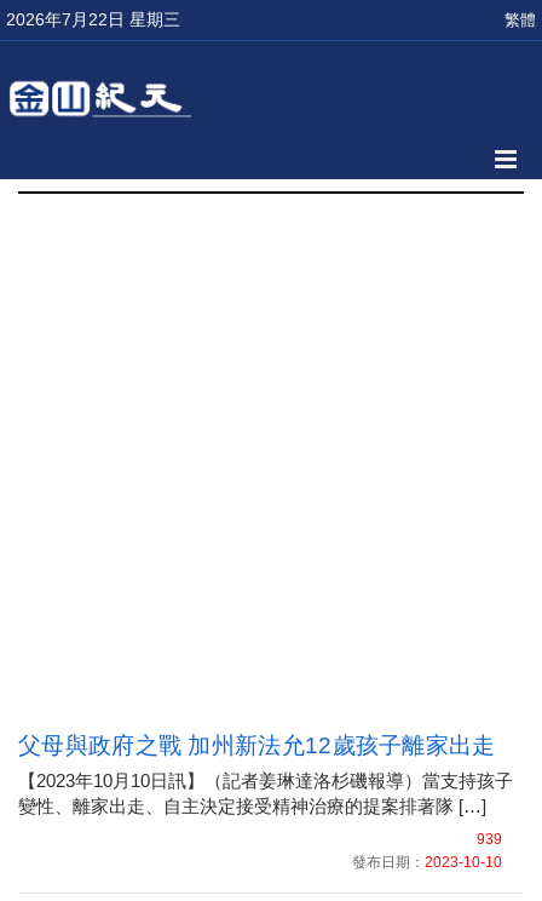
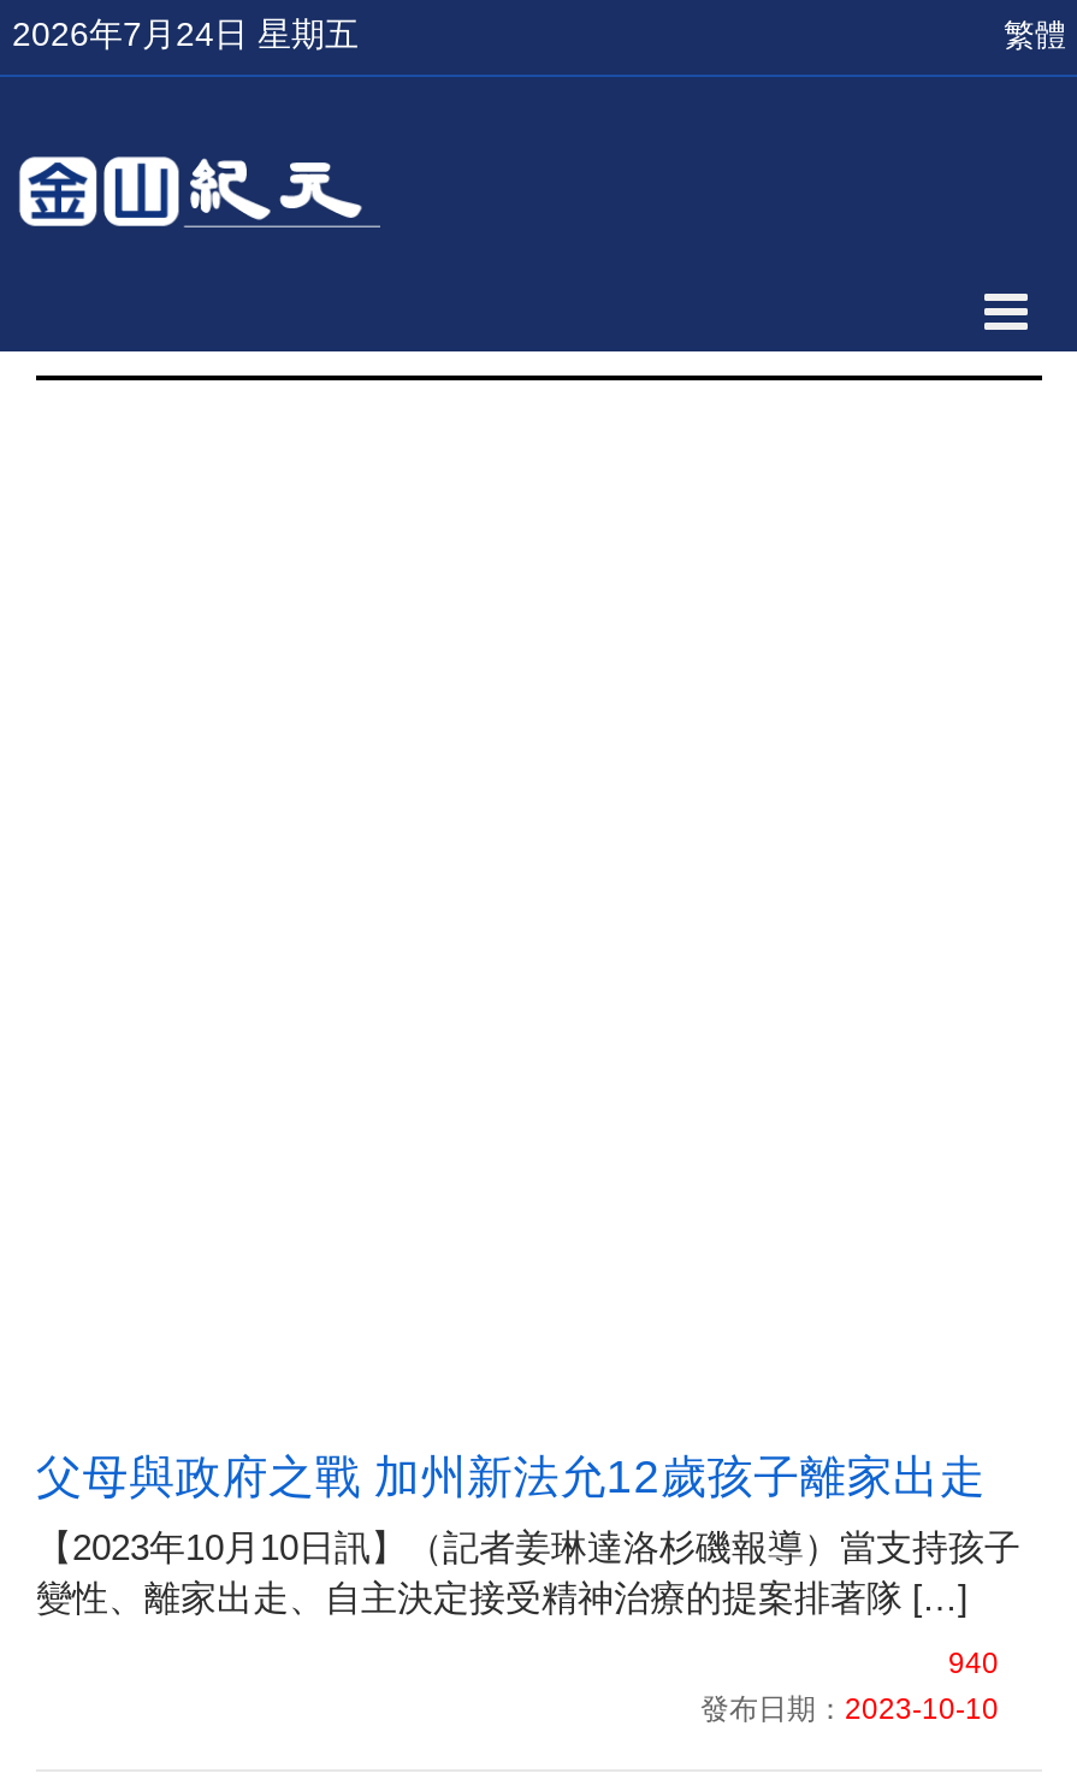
[6,10,180,29] 2026年7月22日 星期三 -> [12,14,359,53] 2026年7月24日 星期五
[477,831,502,848] 939 -> [948,1647,999,1680] 940

